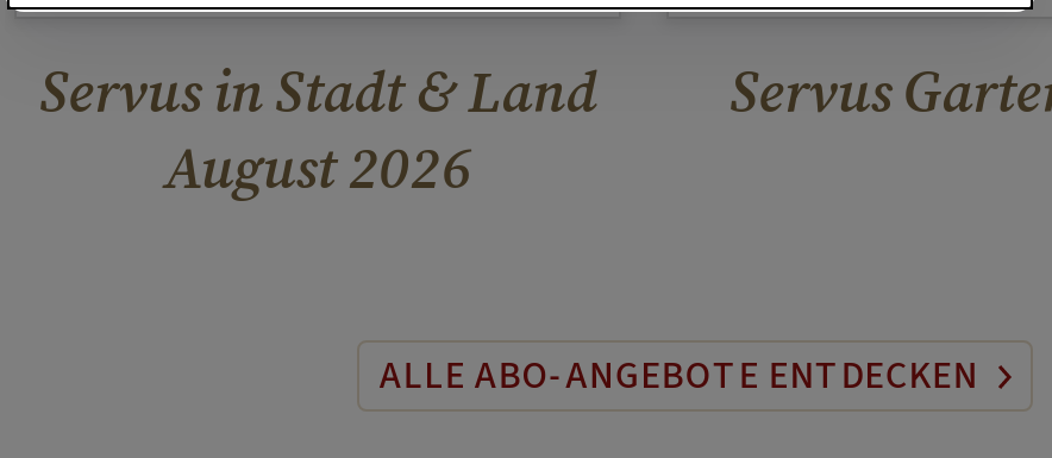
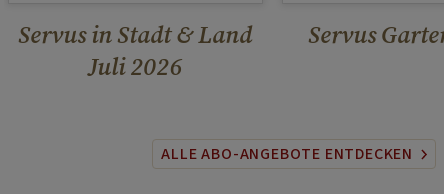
[164,128,471,207] August 2026 -> [88,50,182,83] Juli 2026

